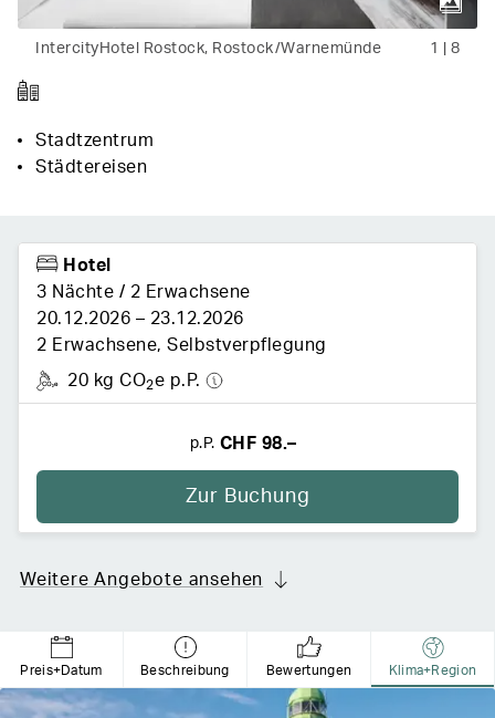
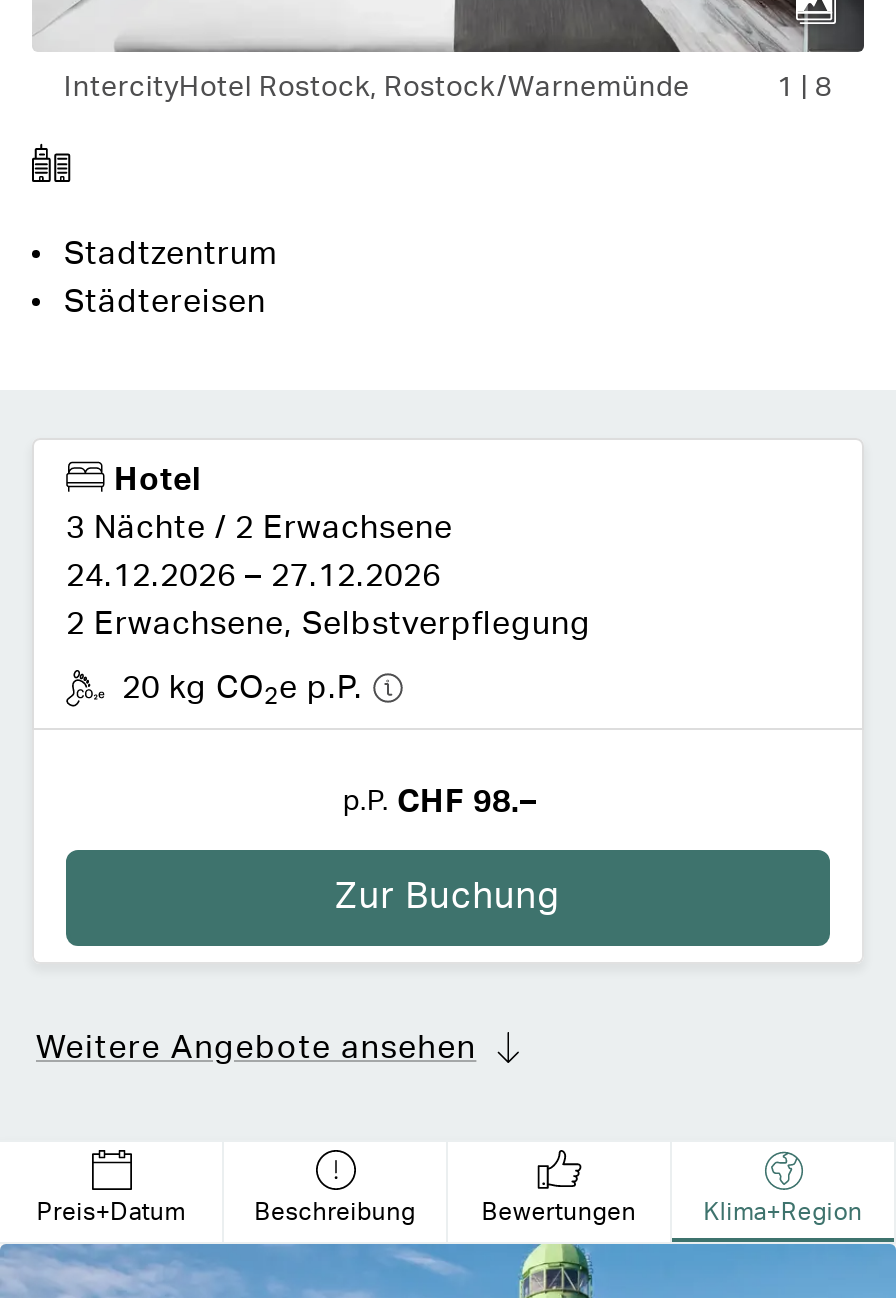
[36,310,244,327] 20.12.2026 – 23.12.2026 -> [66,560,441,592] 24.12.2026 – 27.12.2026

